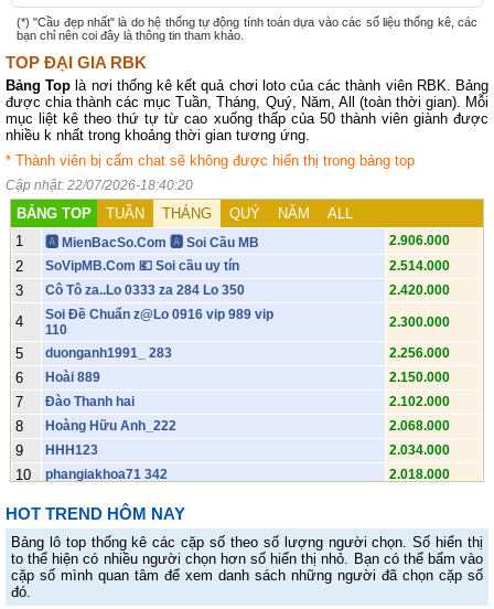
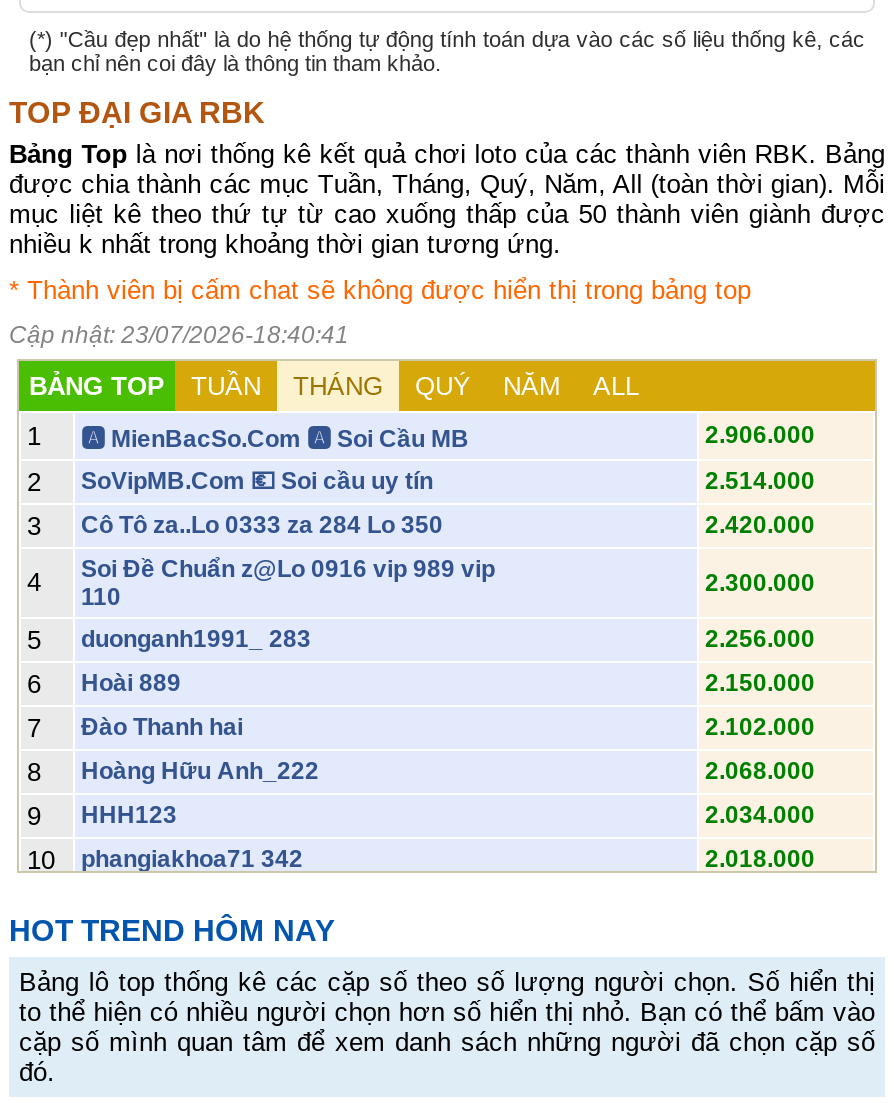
[6,178,193,193] Cập nhật: 22/07/2026-18:40:20 -> [9,321,349,349] Cập nhật: 23/07/2026-18:40:41

